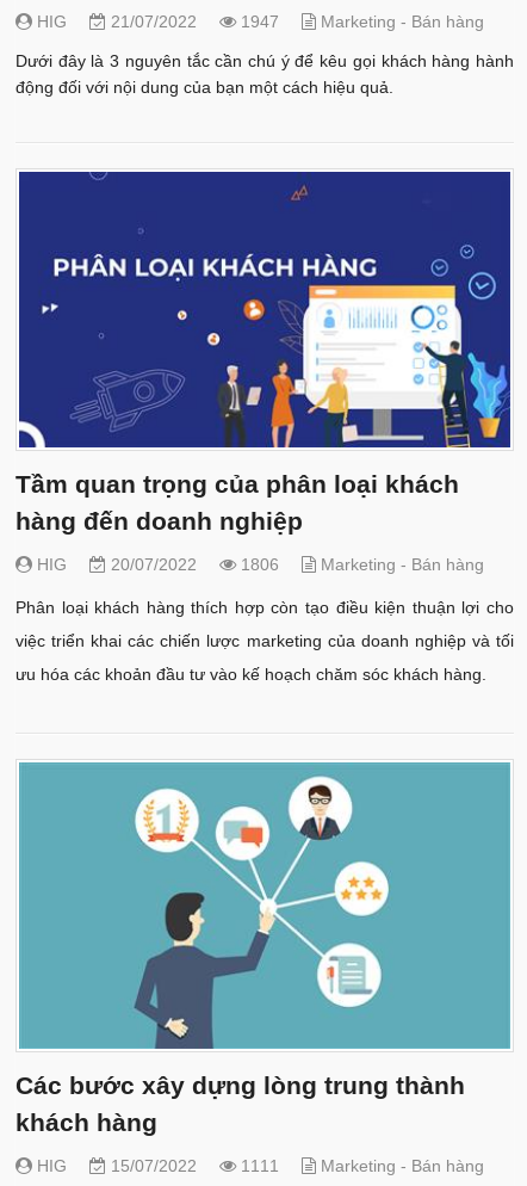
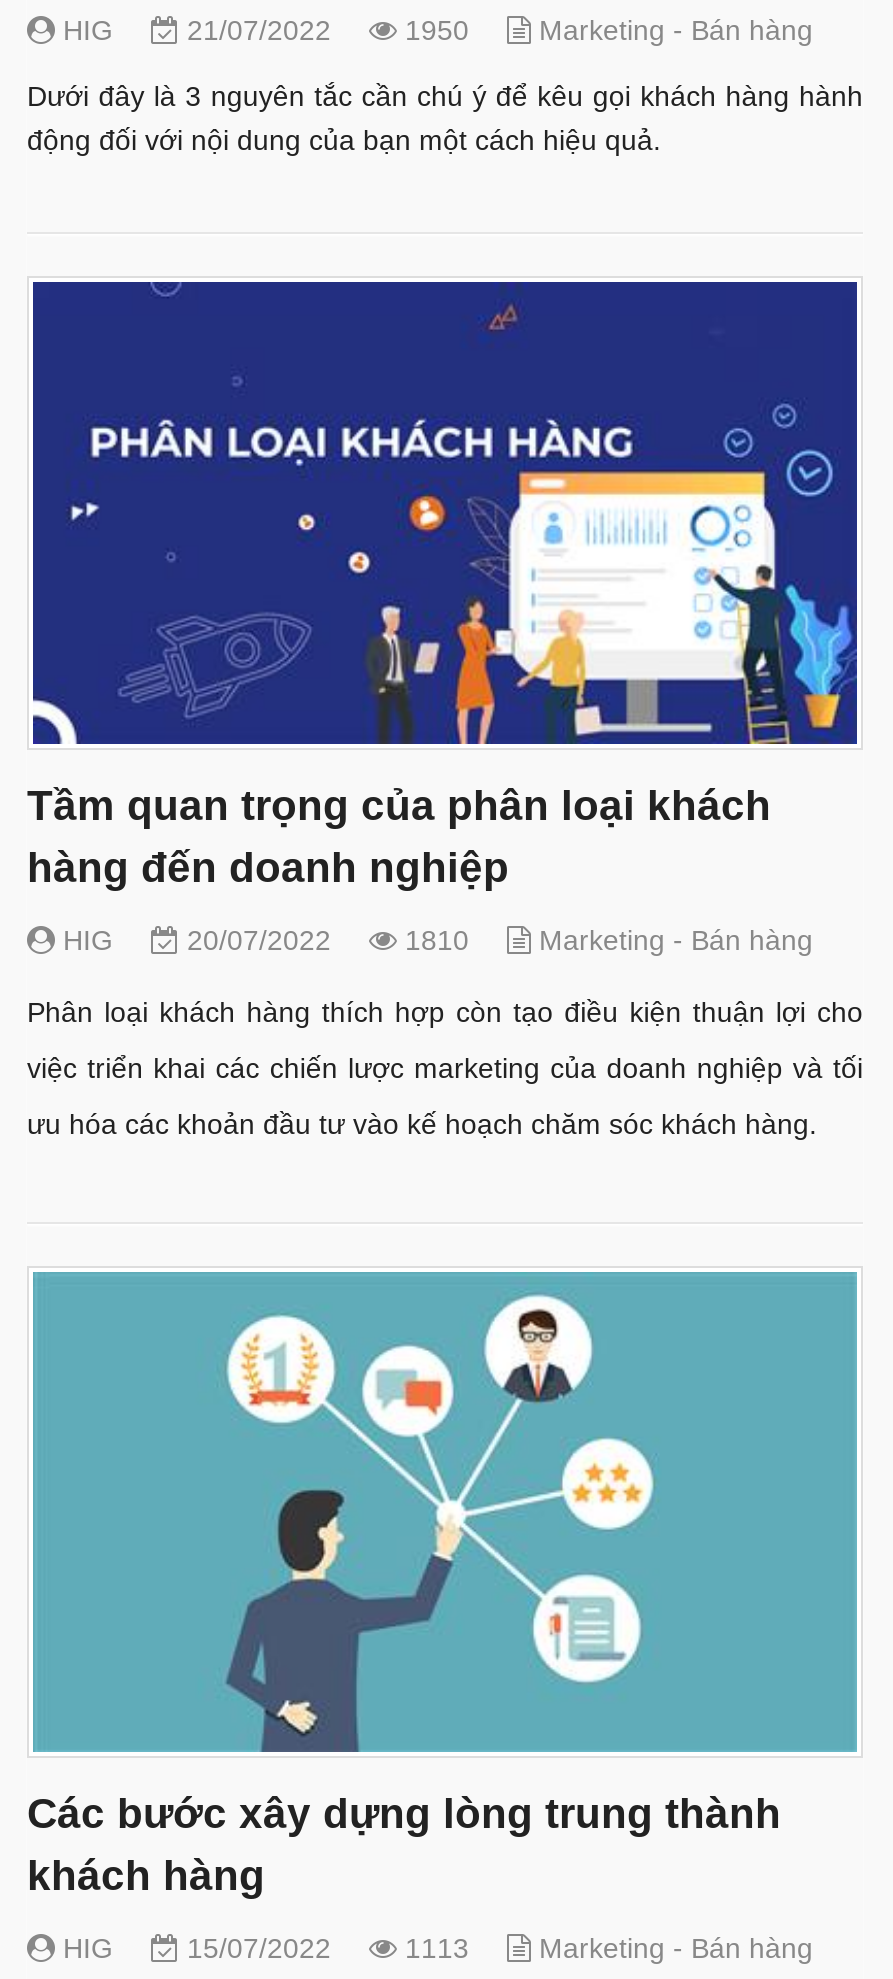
[236,12,279,31] 1947 -> [397,15,469,47] 1950
[236,555,279,574] 1806 -> [397,924,469,956] 1810
[236,1156,279,1175] 1111 -> [397,1932,469,1964] 1113

